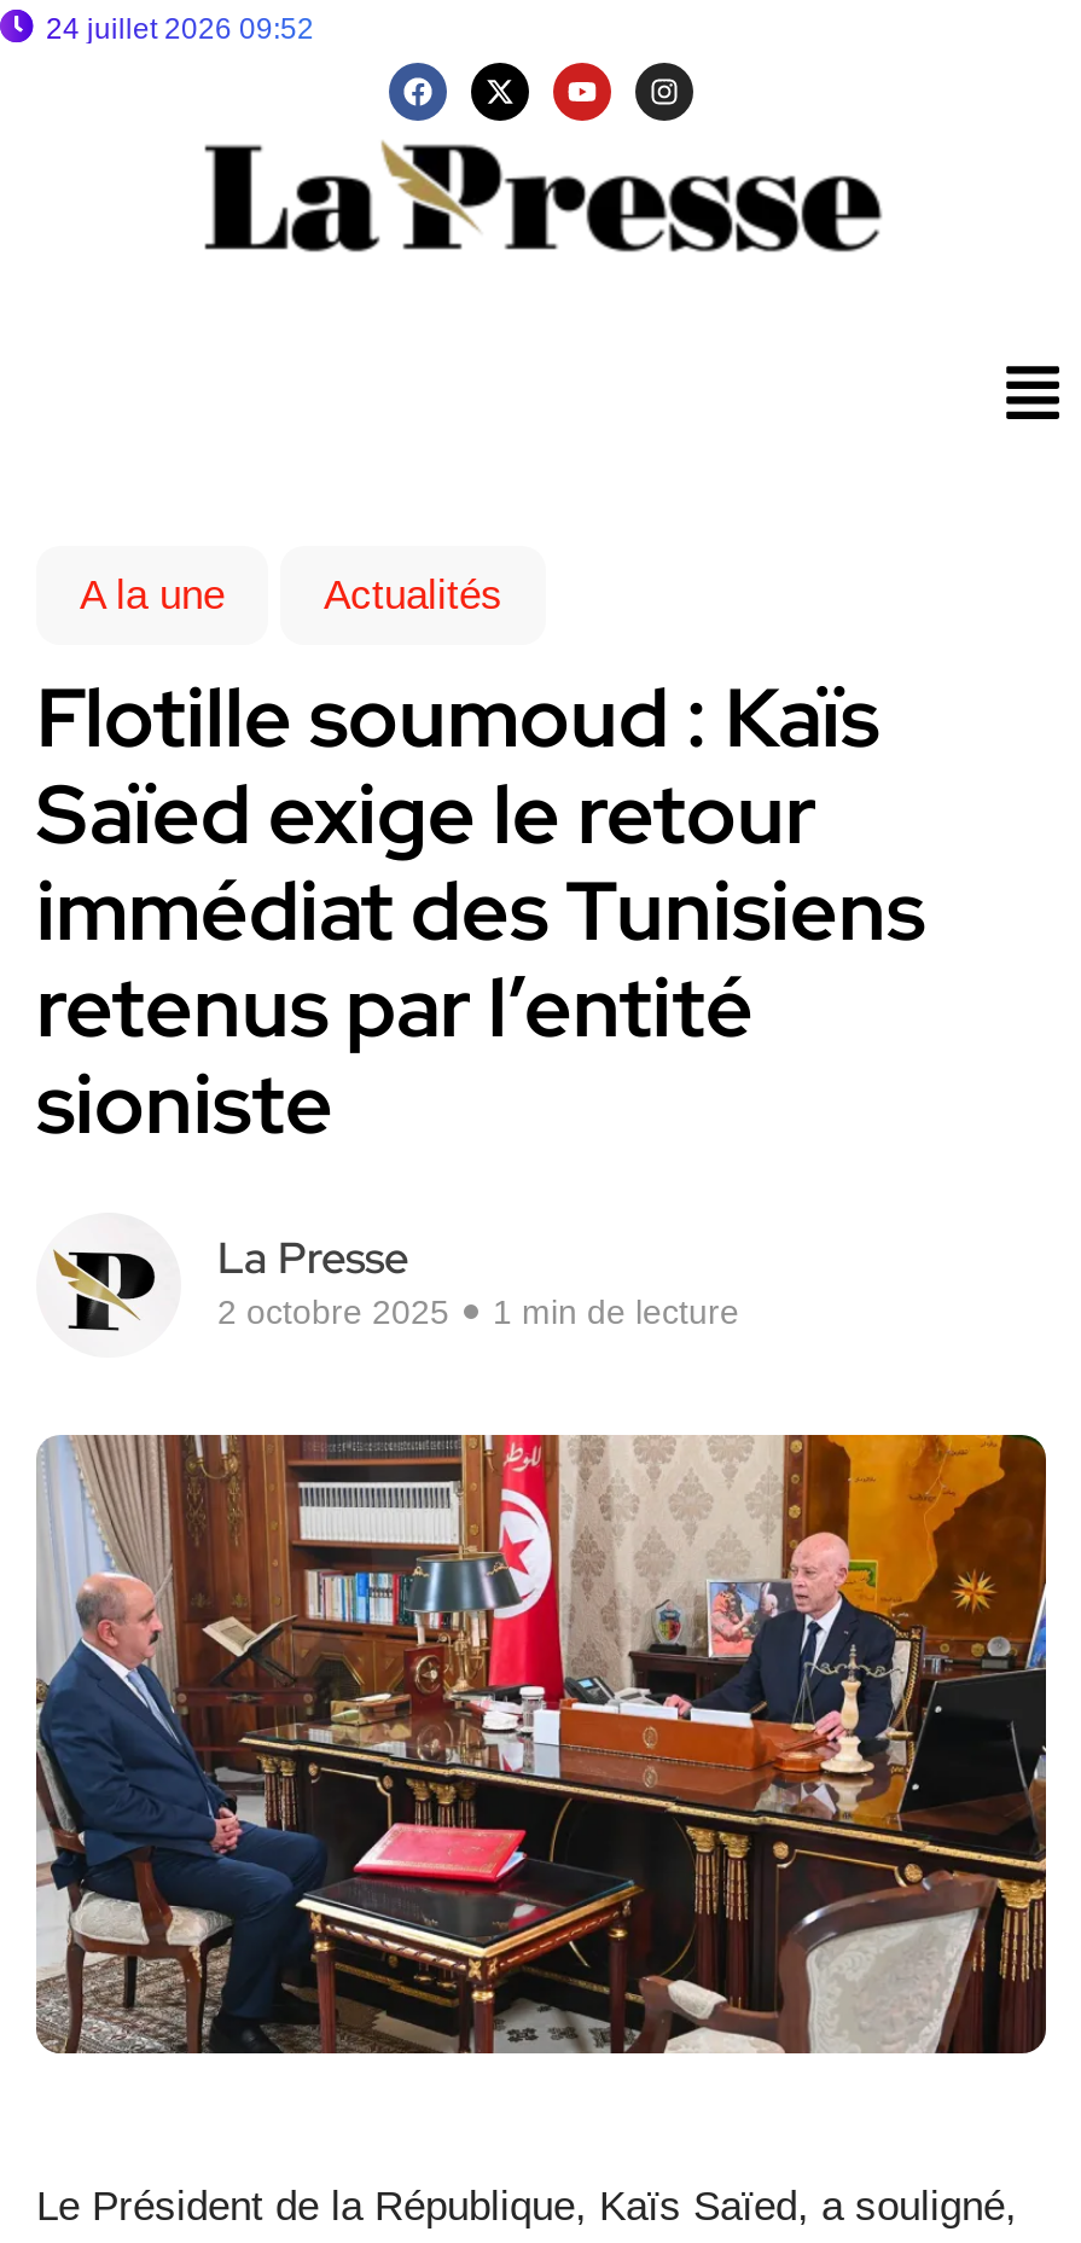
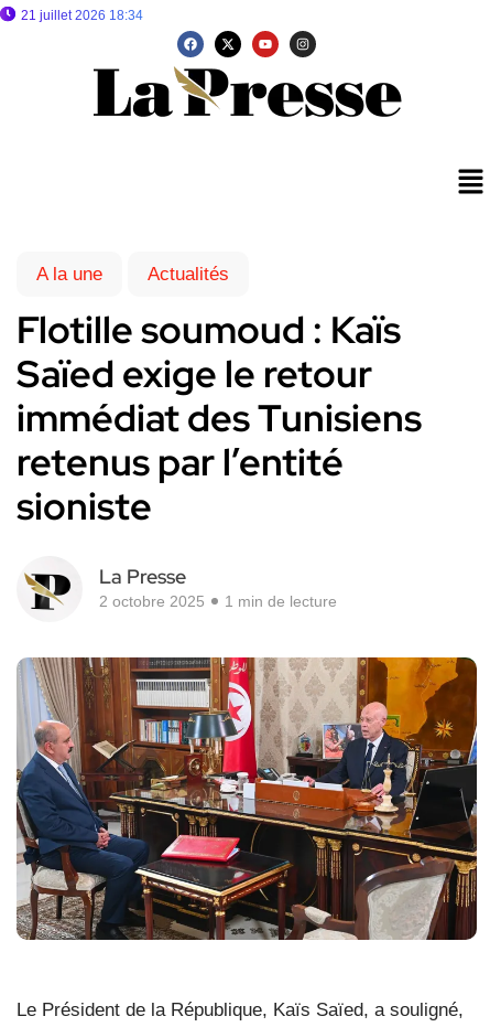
[46,12,314,46] 24 juillet 2026 09:52 -> [21,8,143,23] 21 juillet 2026 18:34

